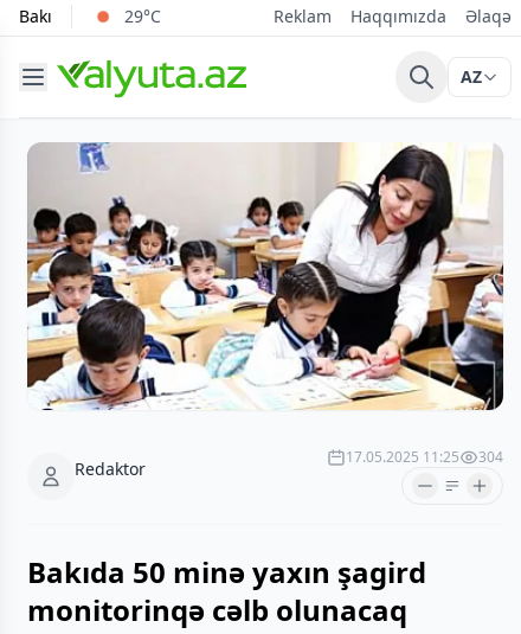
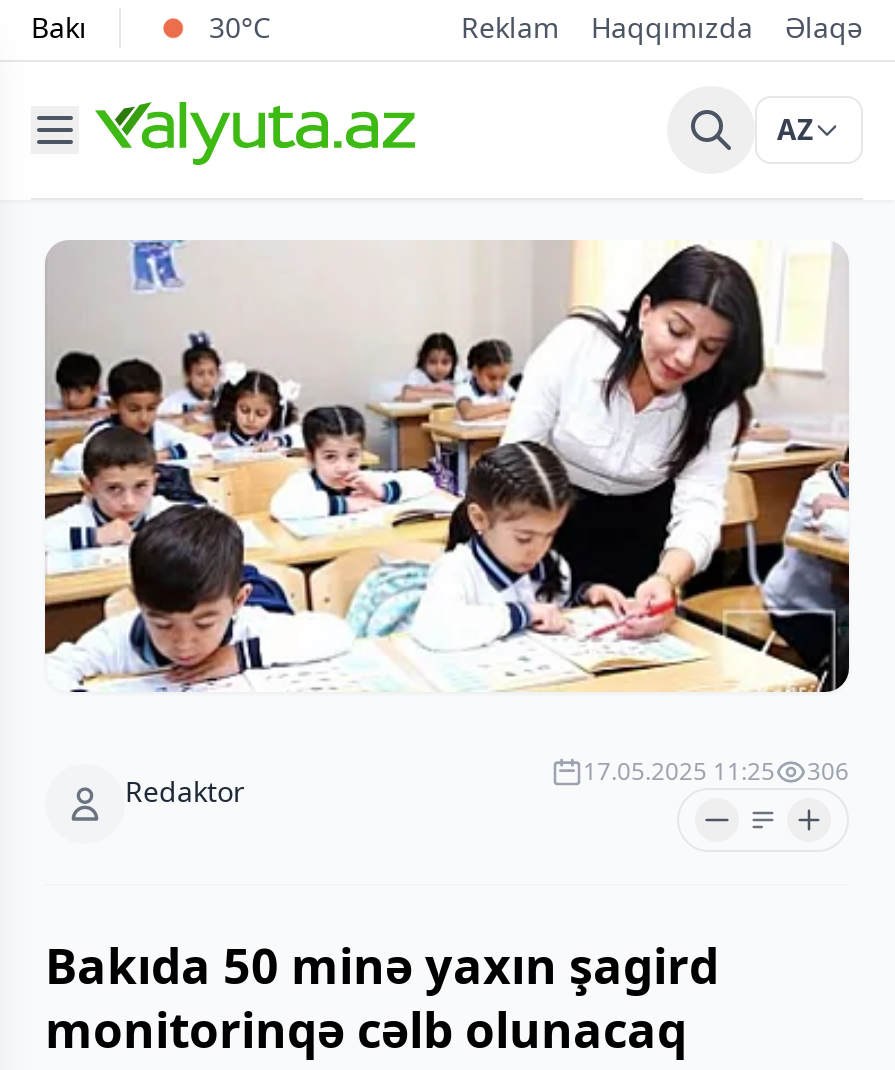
[124,5,161,27] 29°C -> [209,8,271,46] 30°C
[346,447,503,467] 17.05.2025 11:25 304 -> [583,754,849,788] 17.05.2025 11:25 306

